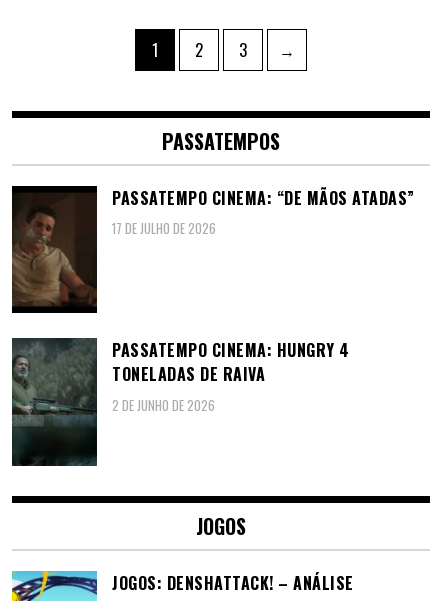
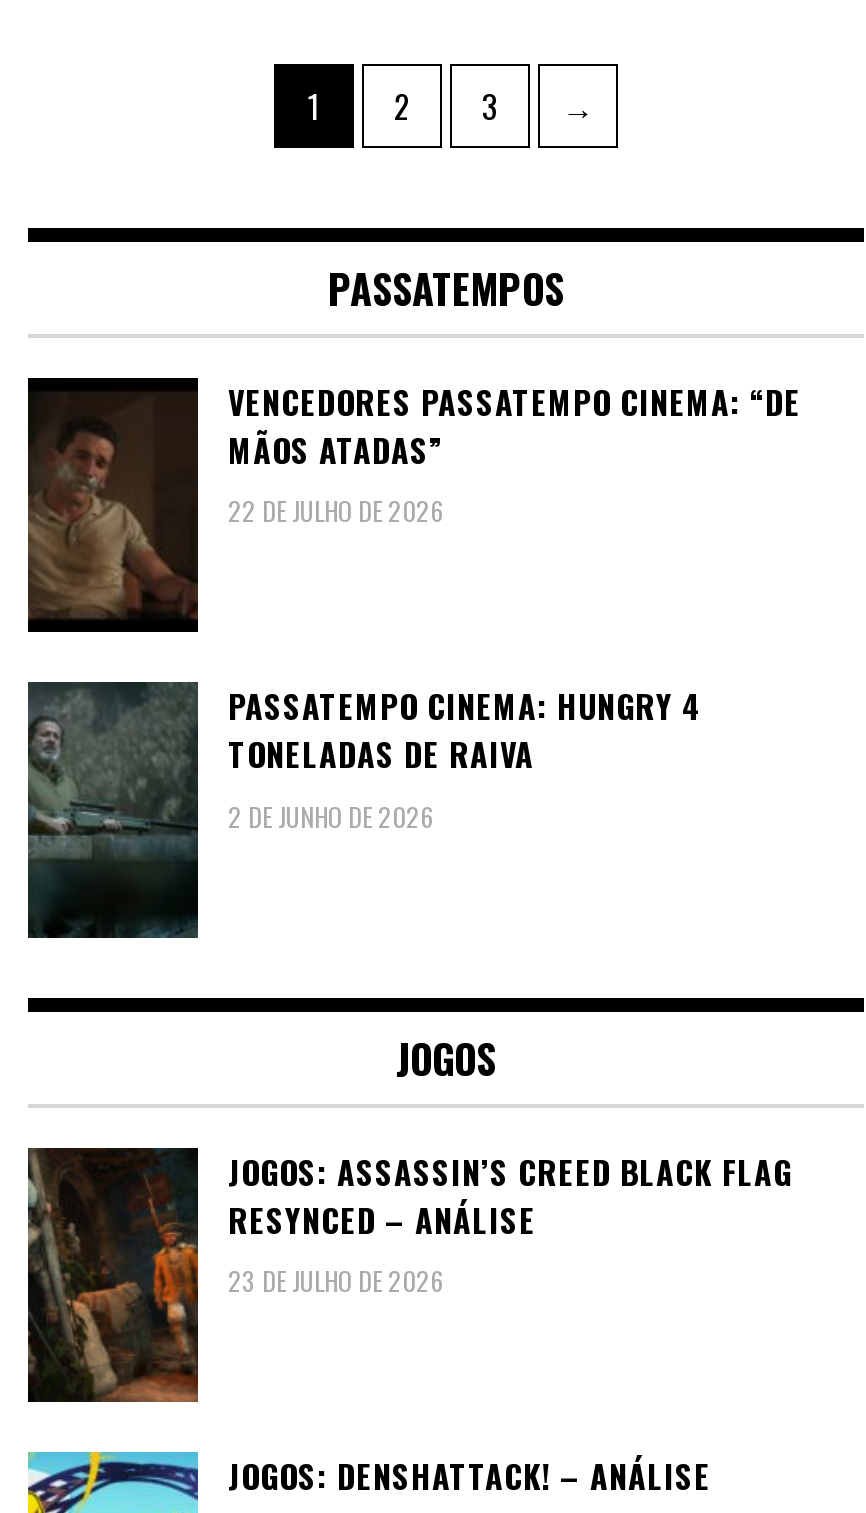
[112,186,414,238] PASSATEMPO CINEMA: “DE MÃOS ATADAS” | 17 DE JULHO DE 2026 -> [228,377,801,530] VENCEDORES PASSATEMPO CINEMA: “DE | MÃOS ATADAS” | 22 DE JULHO DE 2026
none -> [26,1146,792,1406] [image] | JOGOS: ASSASSIN’S CREED BLACK FLAG | RESYNCED – ANÁLISE | 23 DE JULHO DE 2026

